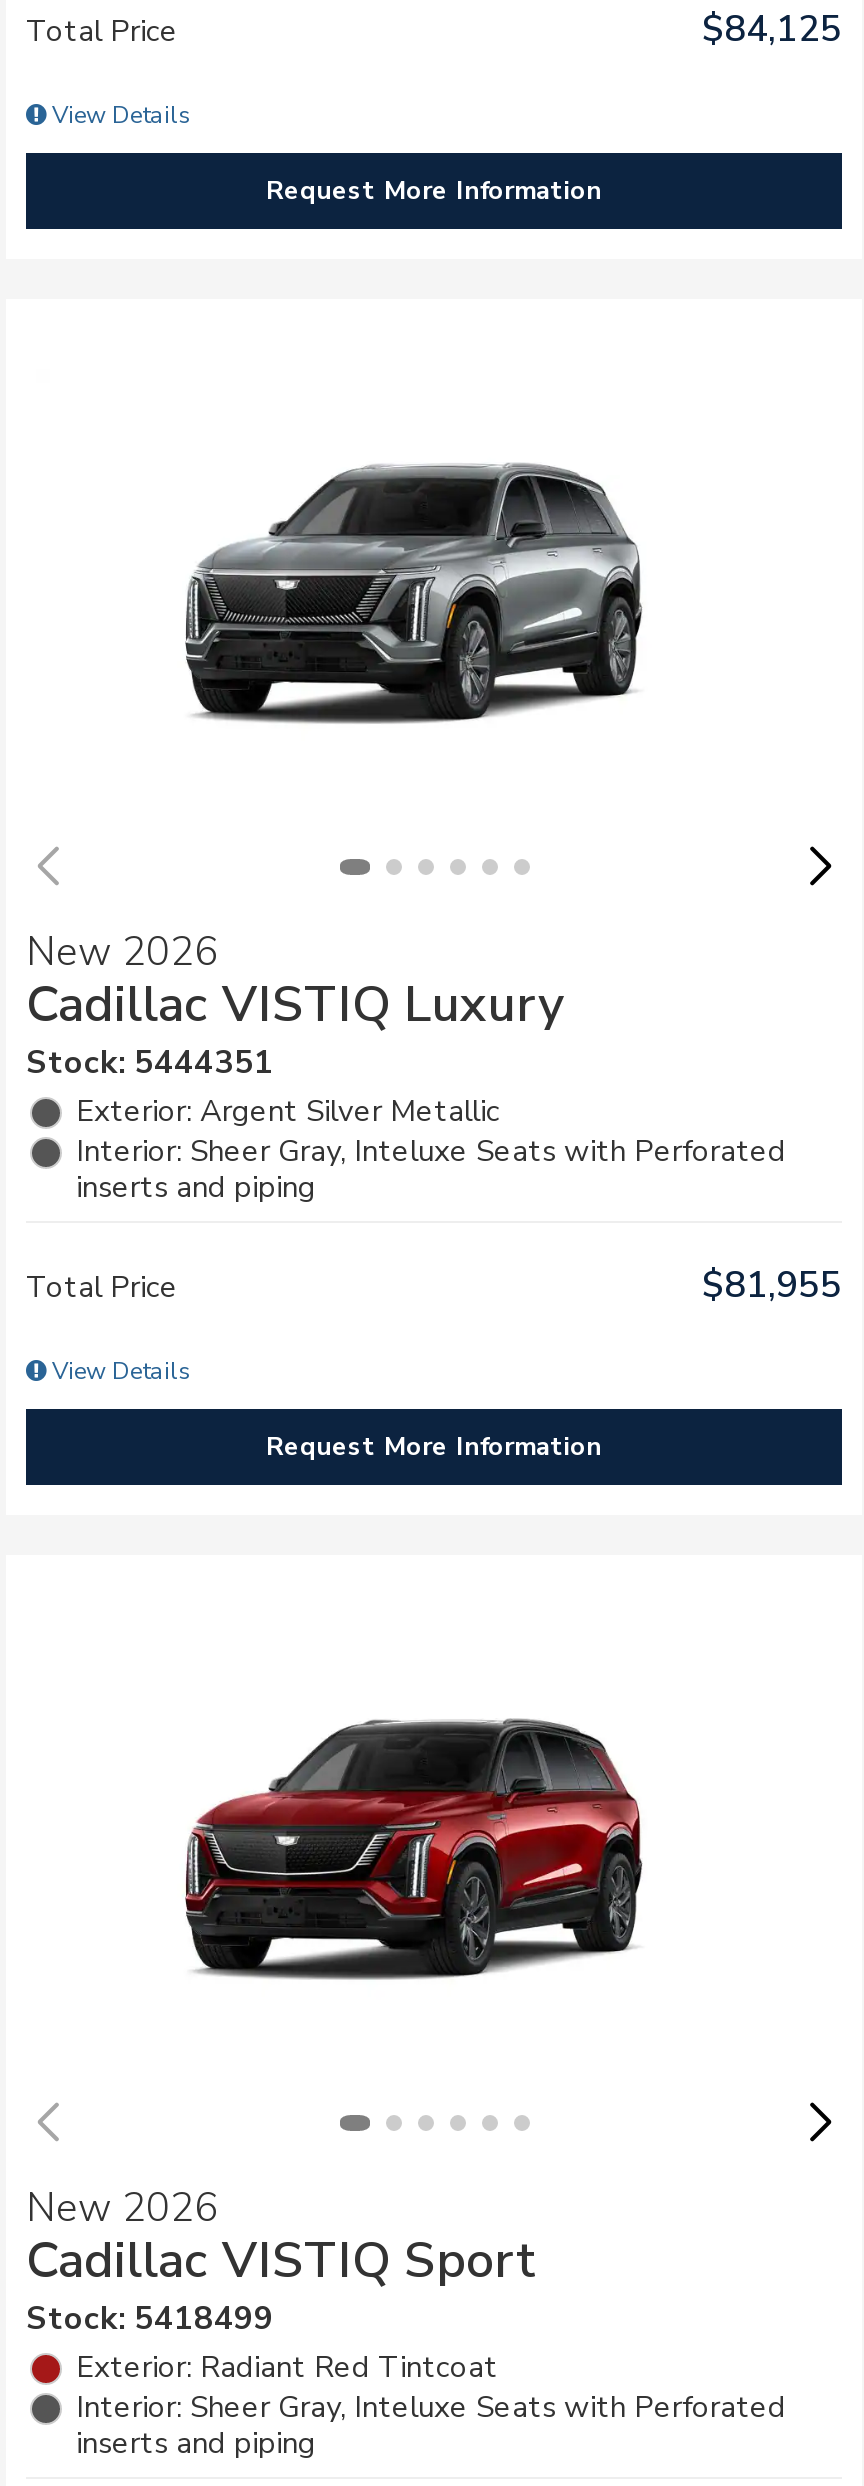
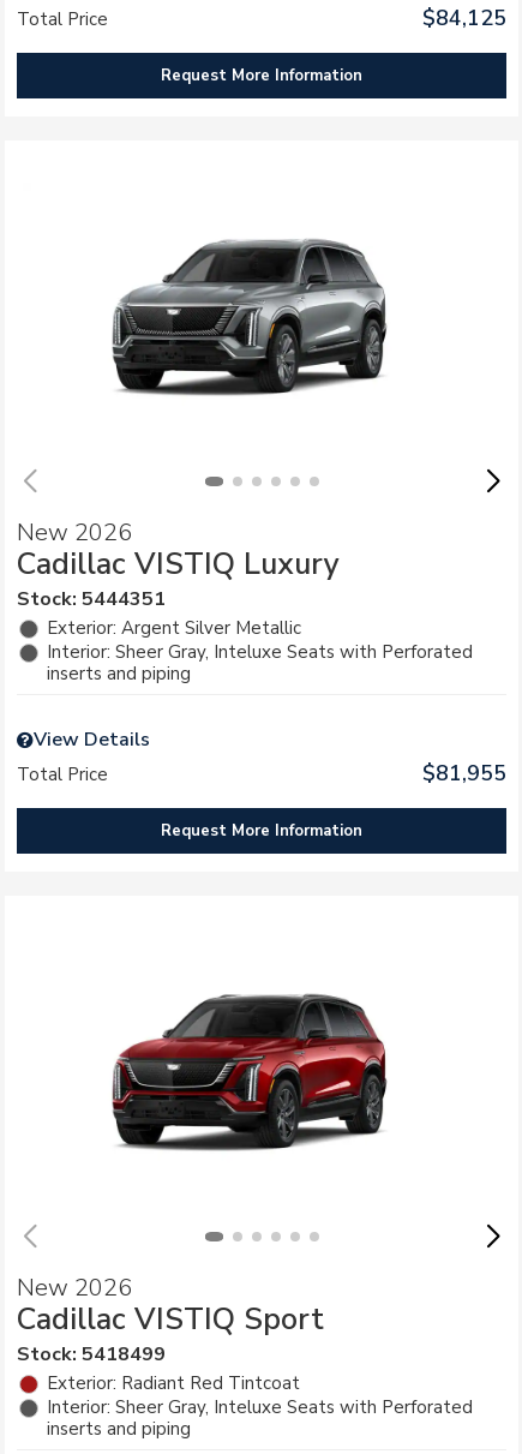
[46,100,192,132] View Details -> none
none -> [34,726,150,753] View Details
[46,1356,192,1388] View Details -> none

